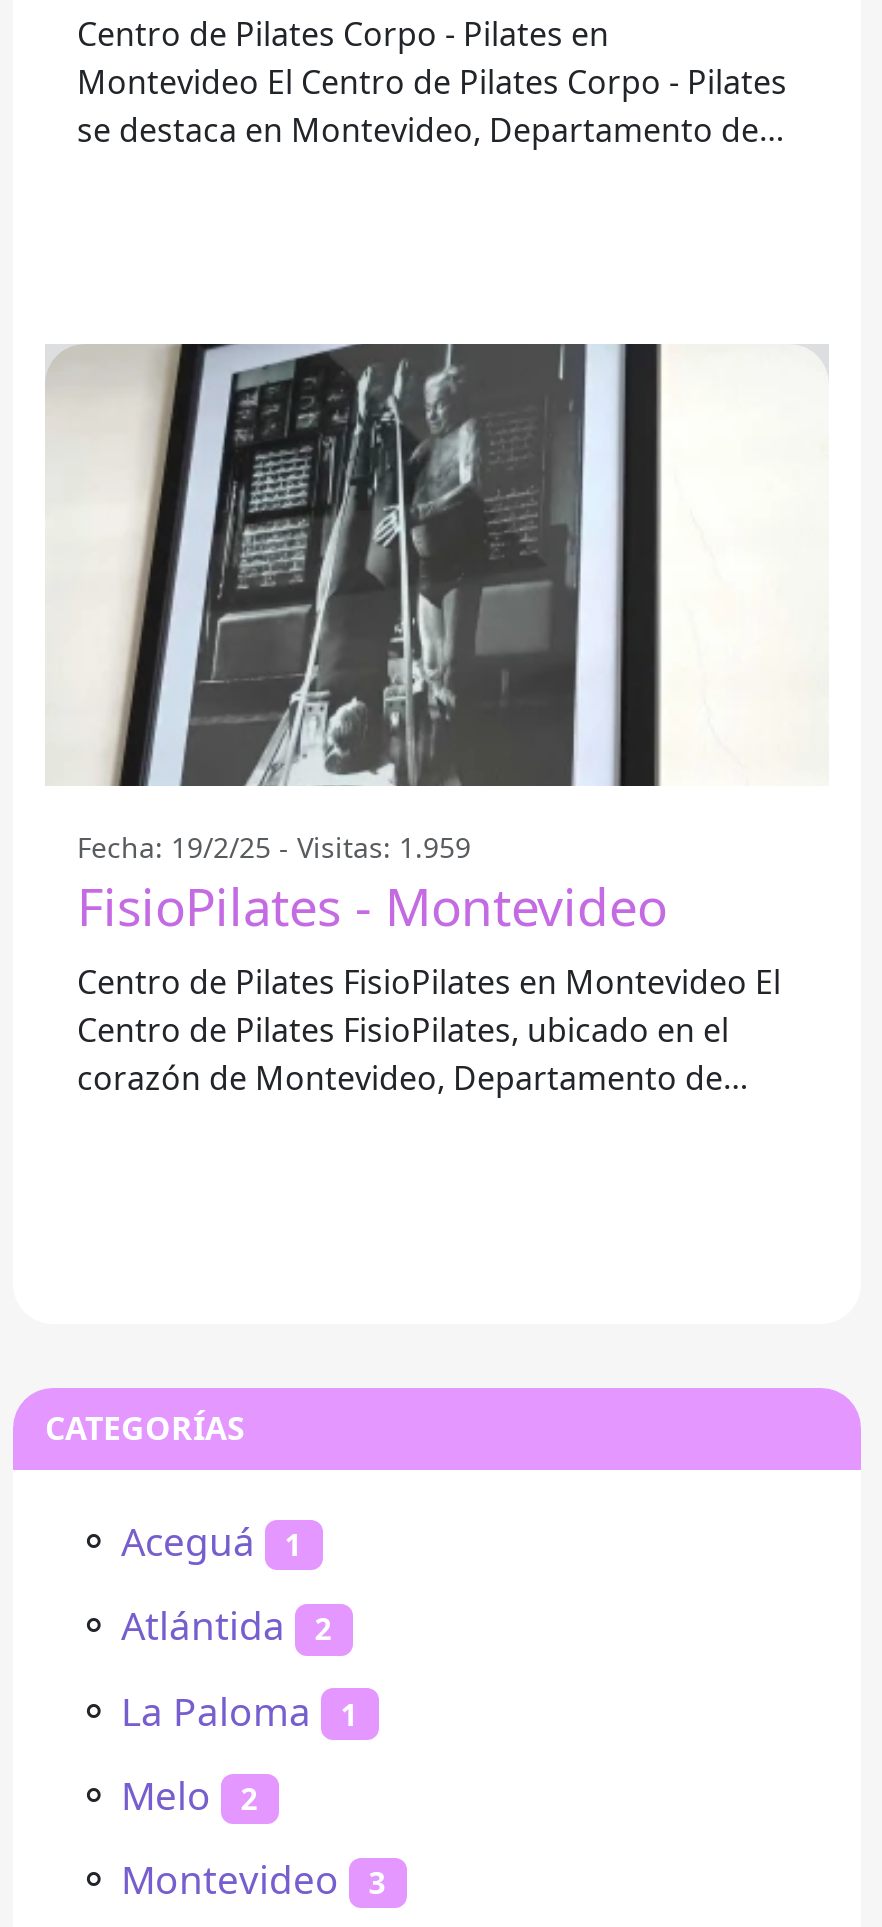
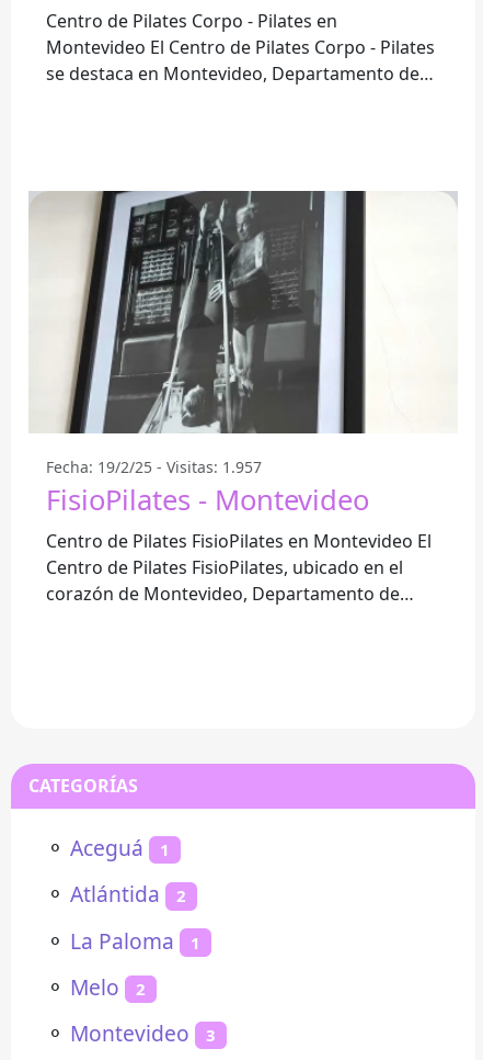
[77,827,471,865] Fecha: 19/2/25 - Visitas: 1.959 -> [46,456,262,477] Fecha: 19/2/25 - Visitas: 1.957

